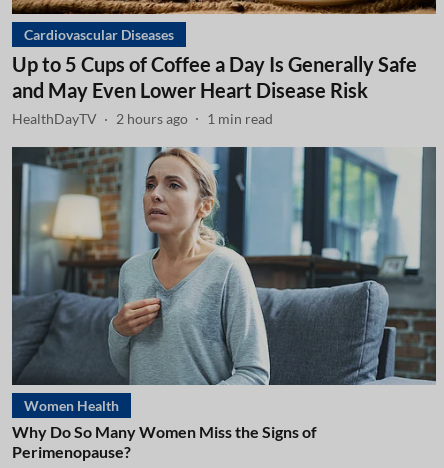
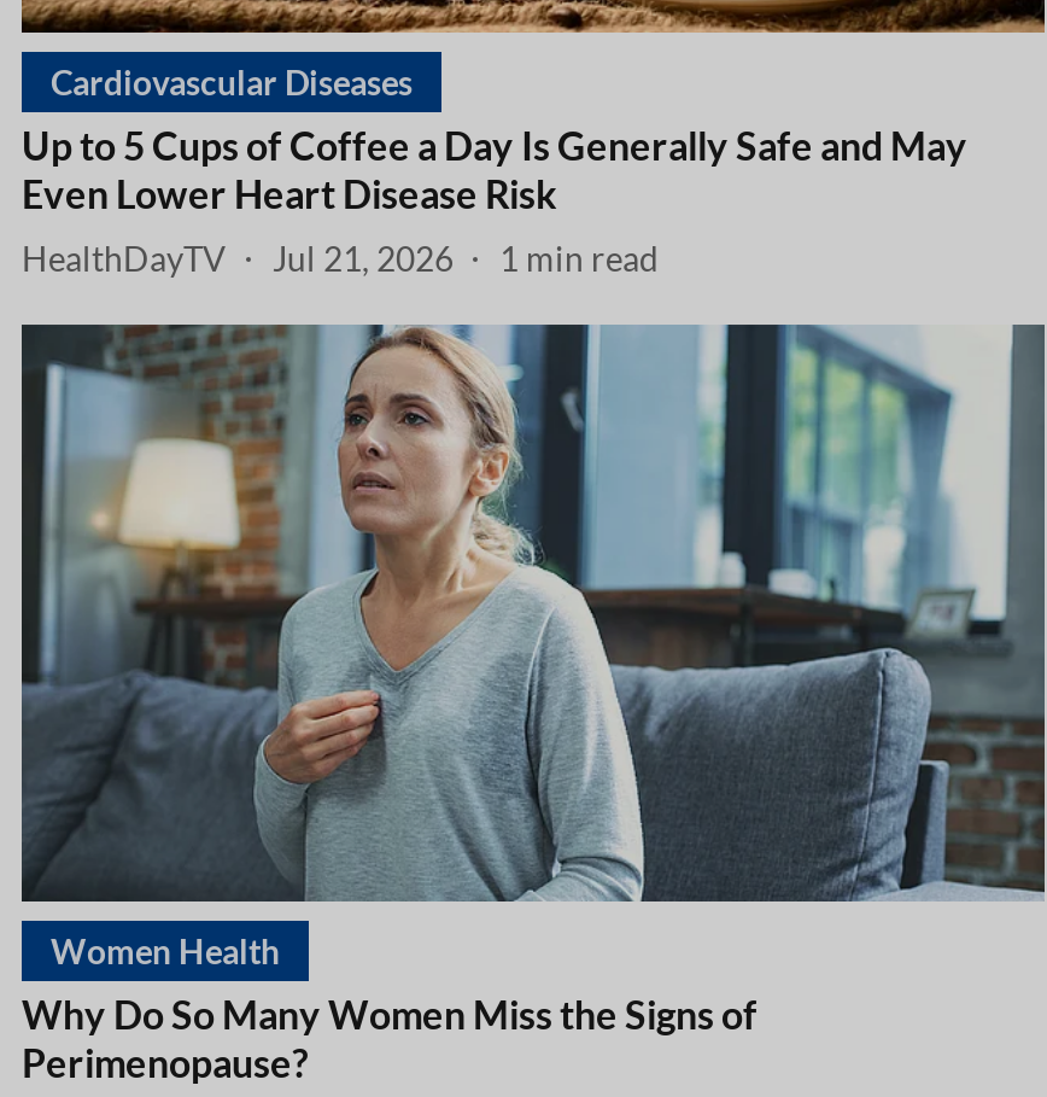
[12,110,273,127] HealthDayTV 2 hours ago 1 min read -> [22,237,659,278] HealthDayTV Jul 21, 2026 1 min read

